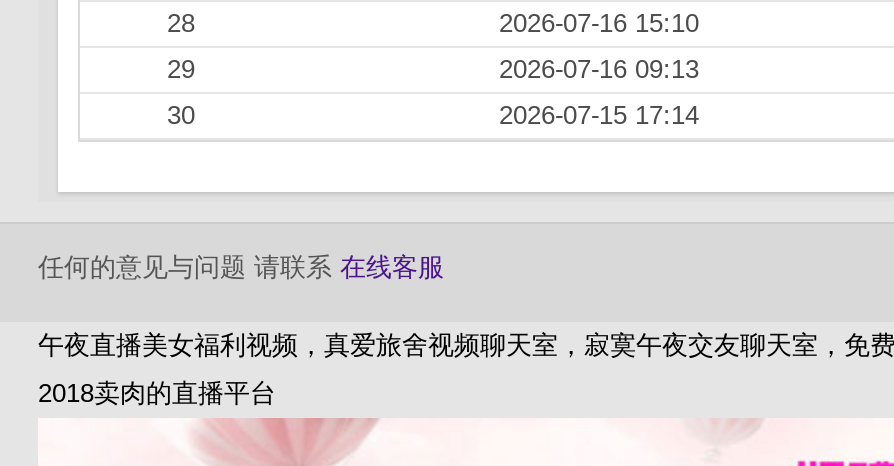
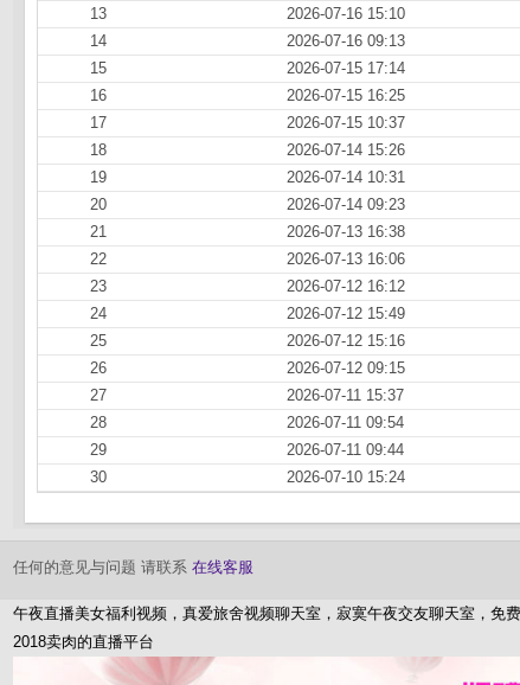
[167,8,195,38] 28 -> [89,5,106,23] 13
[167,54,195,84] 29 -> [89,32,106,50] 14
[167,100,195,130] 30 -> [89,59,106,77] 15
none -> [89,87,405,486] 16 | 2026-07-15 16:25 | 17 | 2026-07-15 10:37 | 18 | 2026-07-14 15:26 | 19 | 2026-07-14 10:31 | 20 | 2026-07-14 09:23 | 21 | 2026-07-13 16:38 | 22 | 2026-07-13 16:06 | 23 | 2026-07-12 16:12 | 24 | 2026-07-12 15:49 | 25 | 2026-07-12 15:16 | 26 | 2026-07-12 09:15 | 27 | 2026-07-11 15:37 | 28 | 2026-07-11 09:54 | 29 | 2026-07-11 09:44 | 30 | 2026-07-10 15:24

